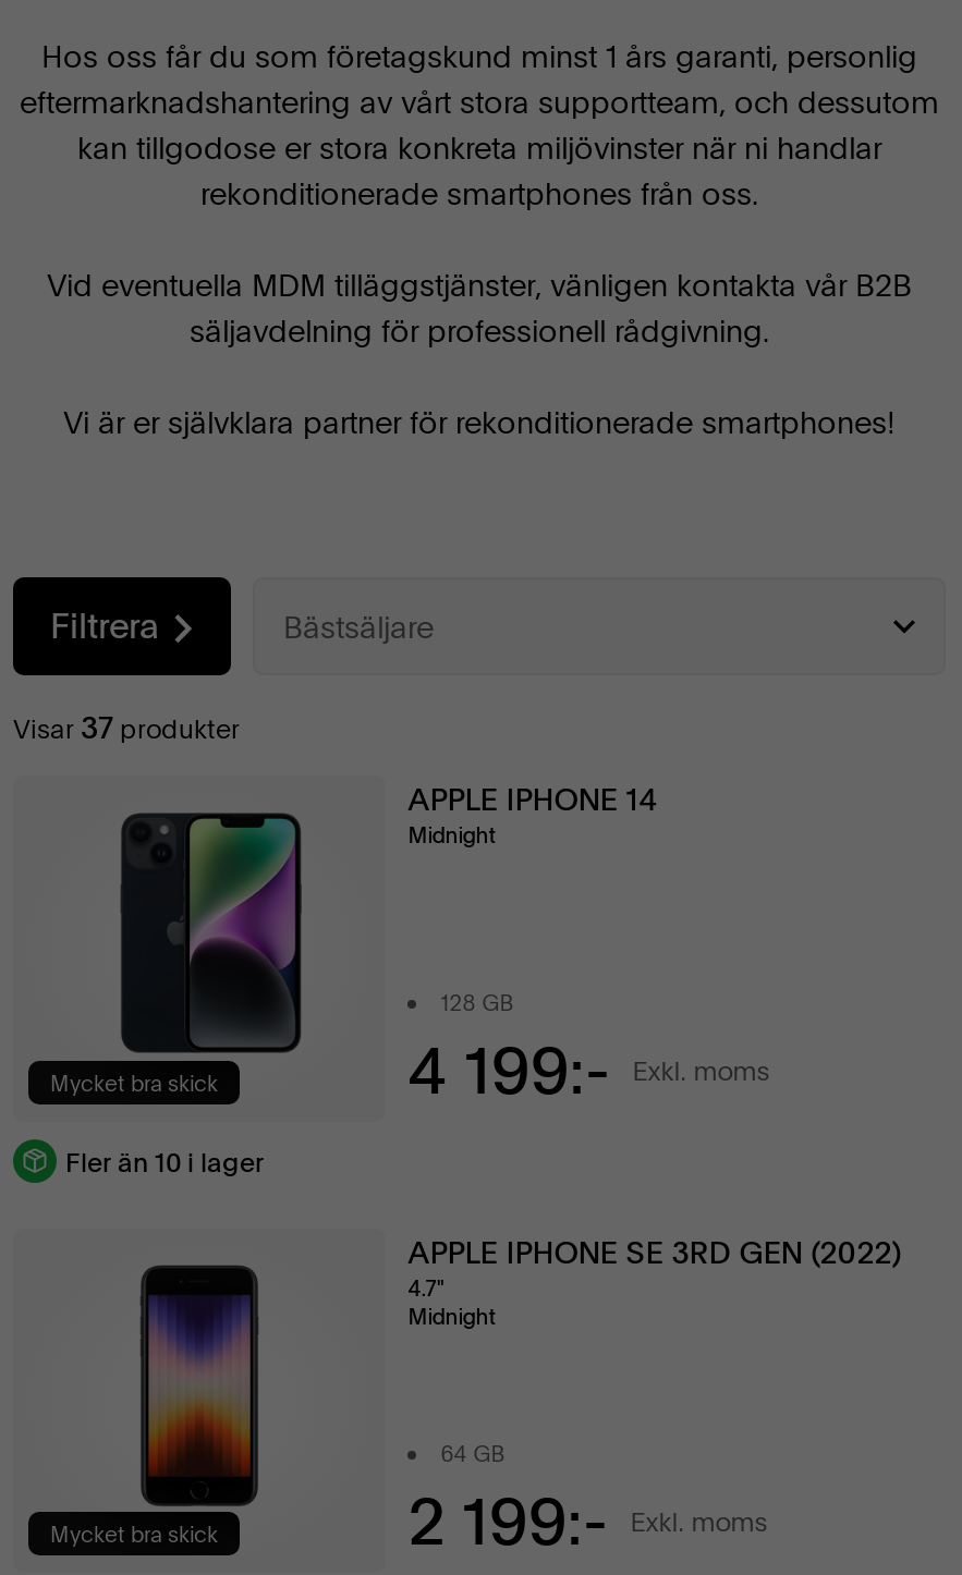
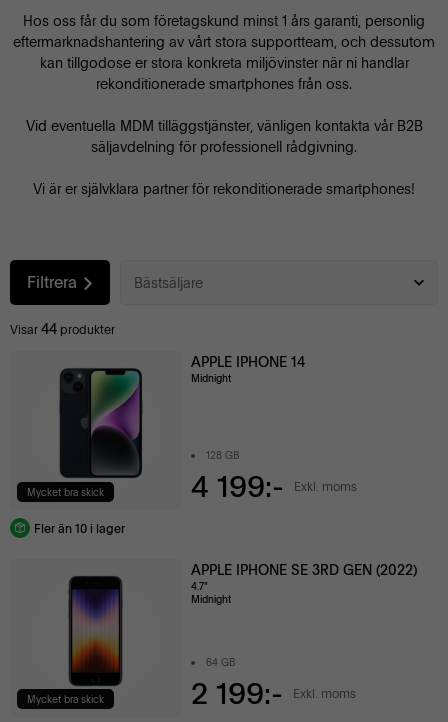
[13,706,240,748] Visar 37 produkter -> [10,319,115,338] Visar 44 produkter

